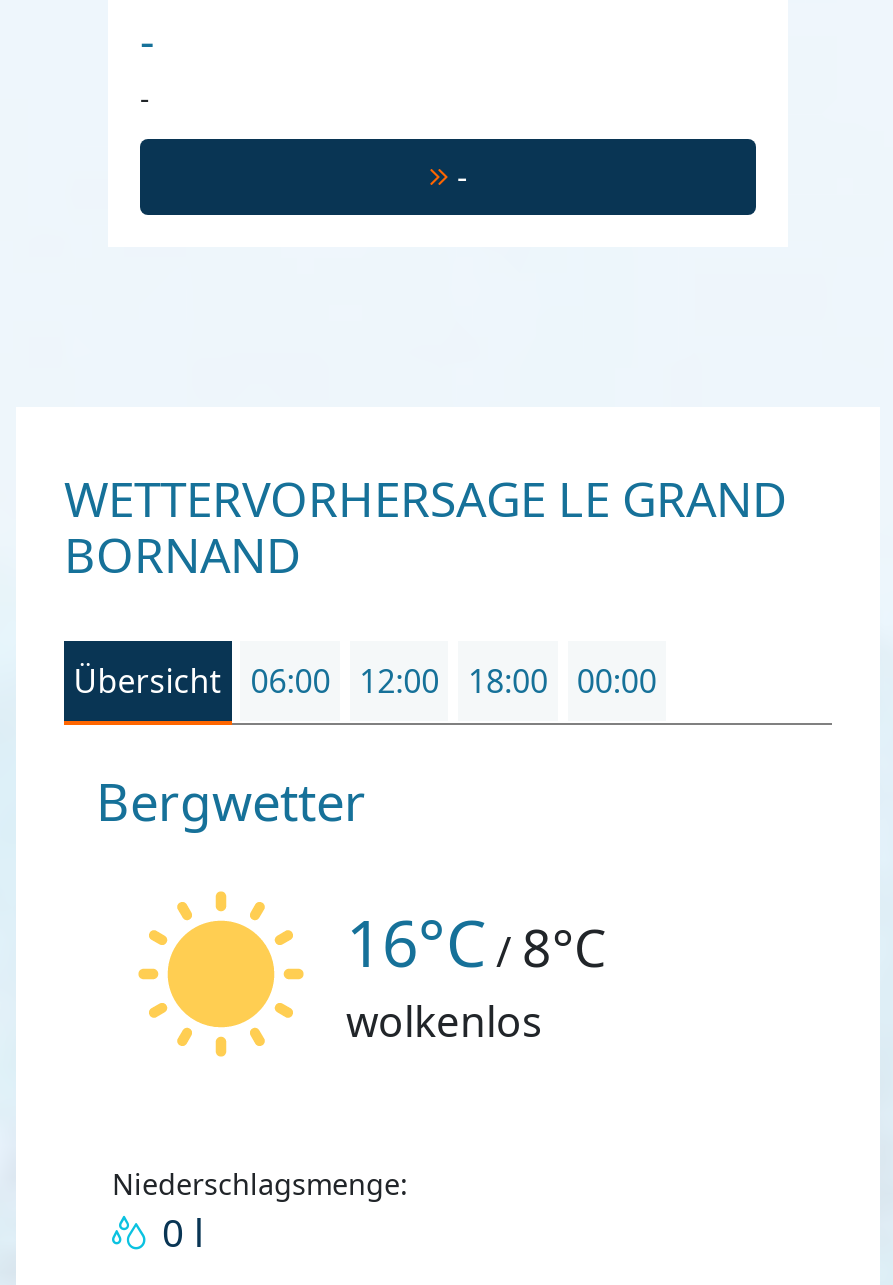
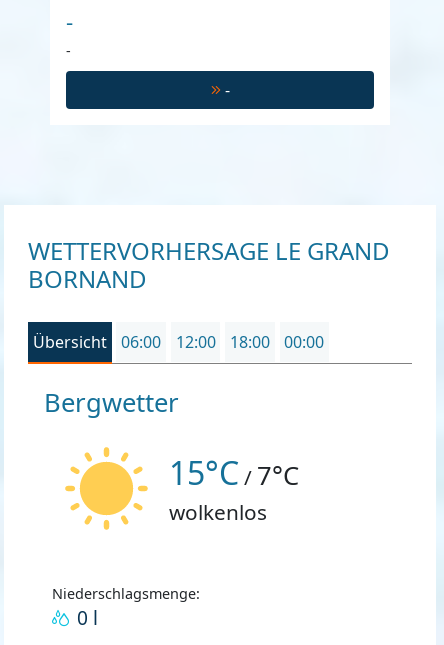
[346,899,606,985] 16°C/8°C -> [169,451,299,494] 15°C/7°C

